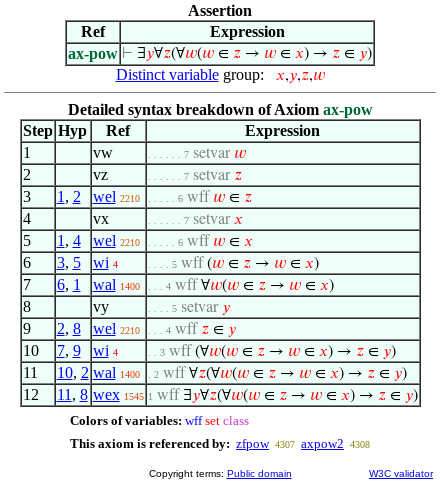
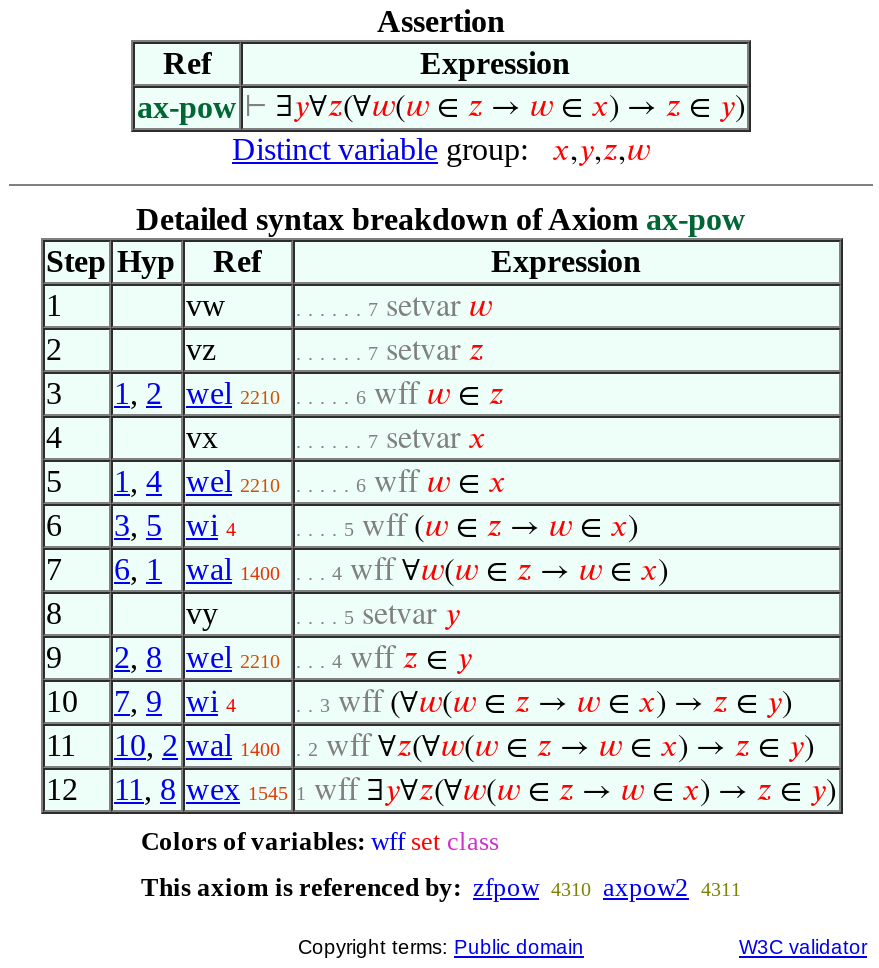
[70,436,370,451] This axiom is referenced by: zfpow 4307 axpow2 4308 -> [141,872,741,902] This axiom is referenced by: zfpow 4310 axpow2 4311

